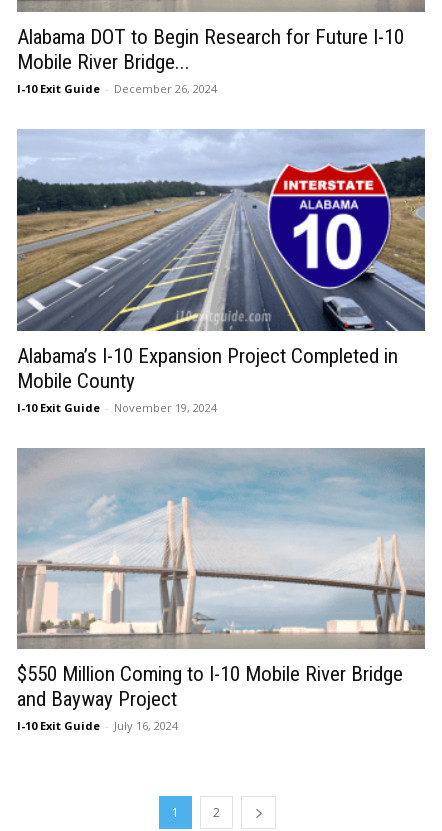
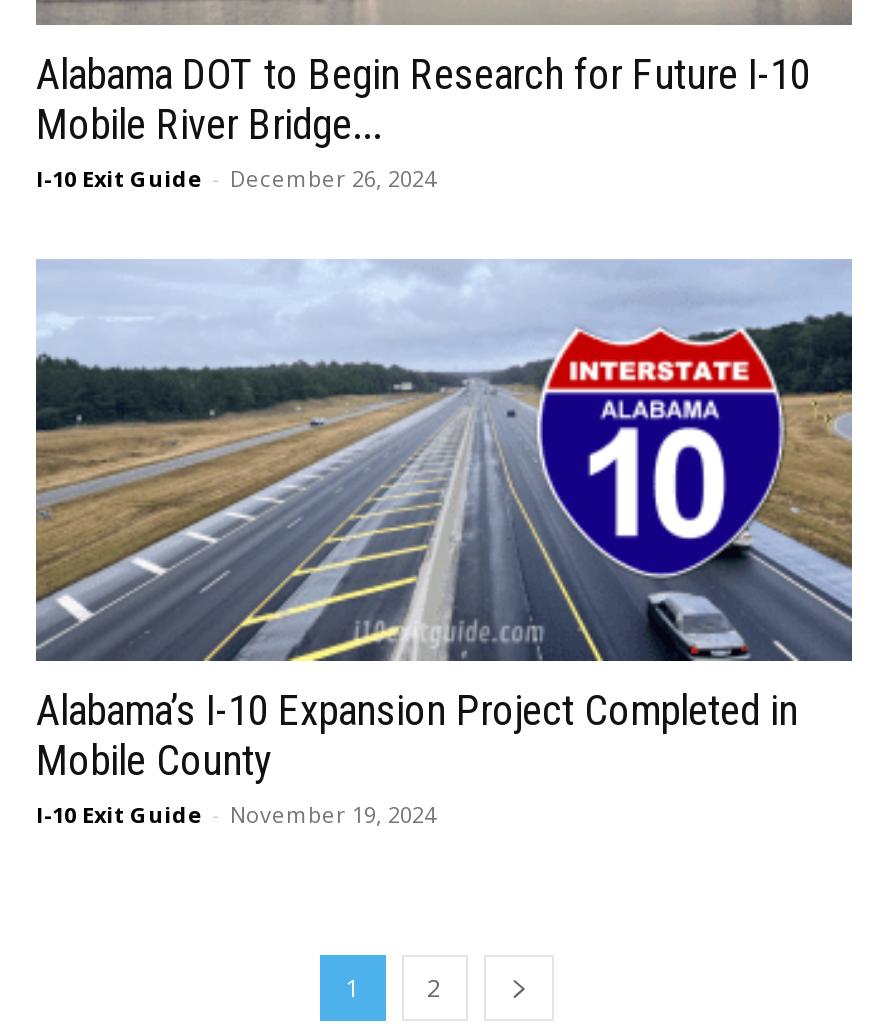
[17,448,426,733] [image] | $550 Million Coming to I-10 Mobile River Bridge | and Bayway Project | I-10 Exit Guide - July 16, 2024 -> none

